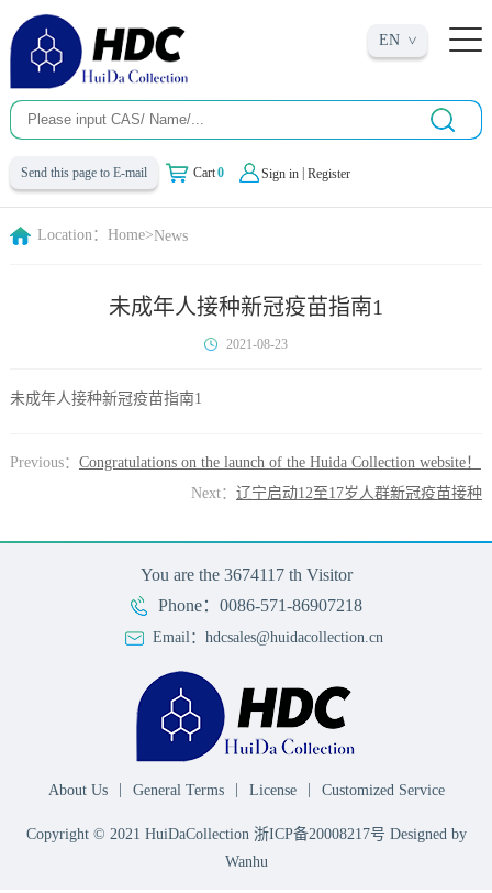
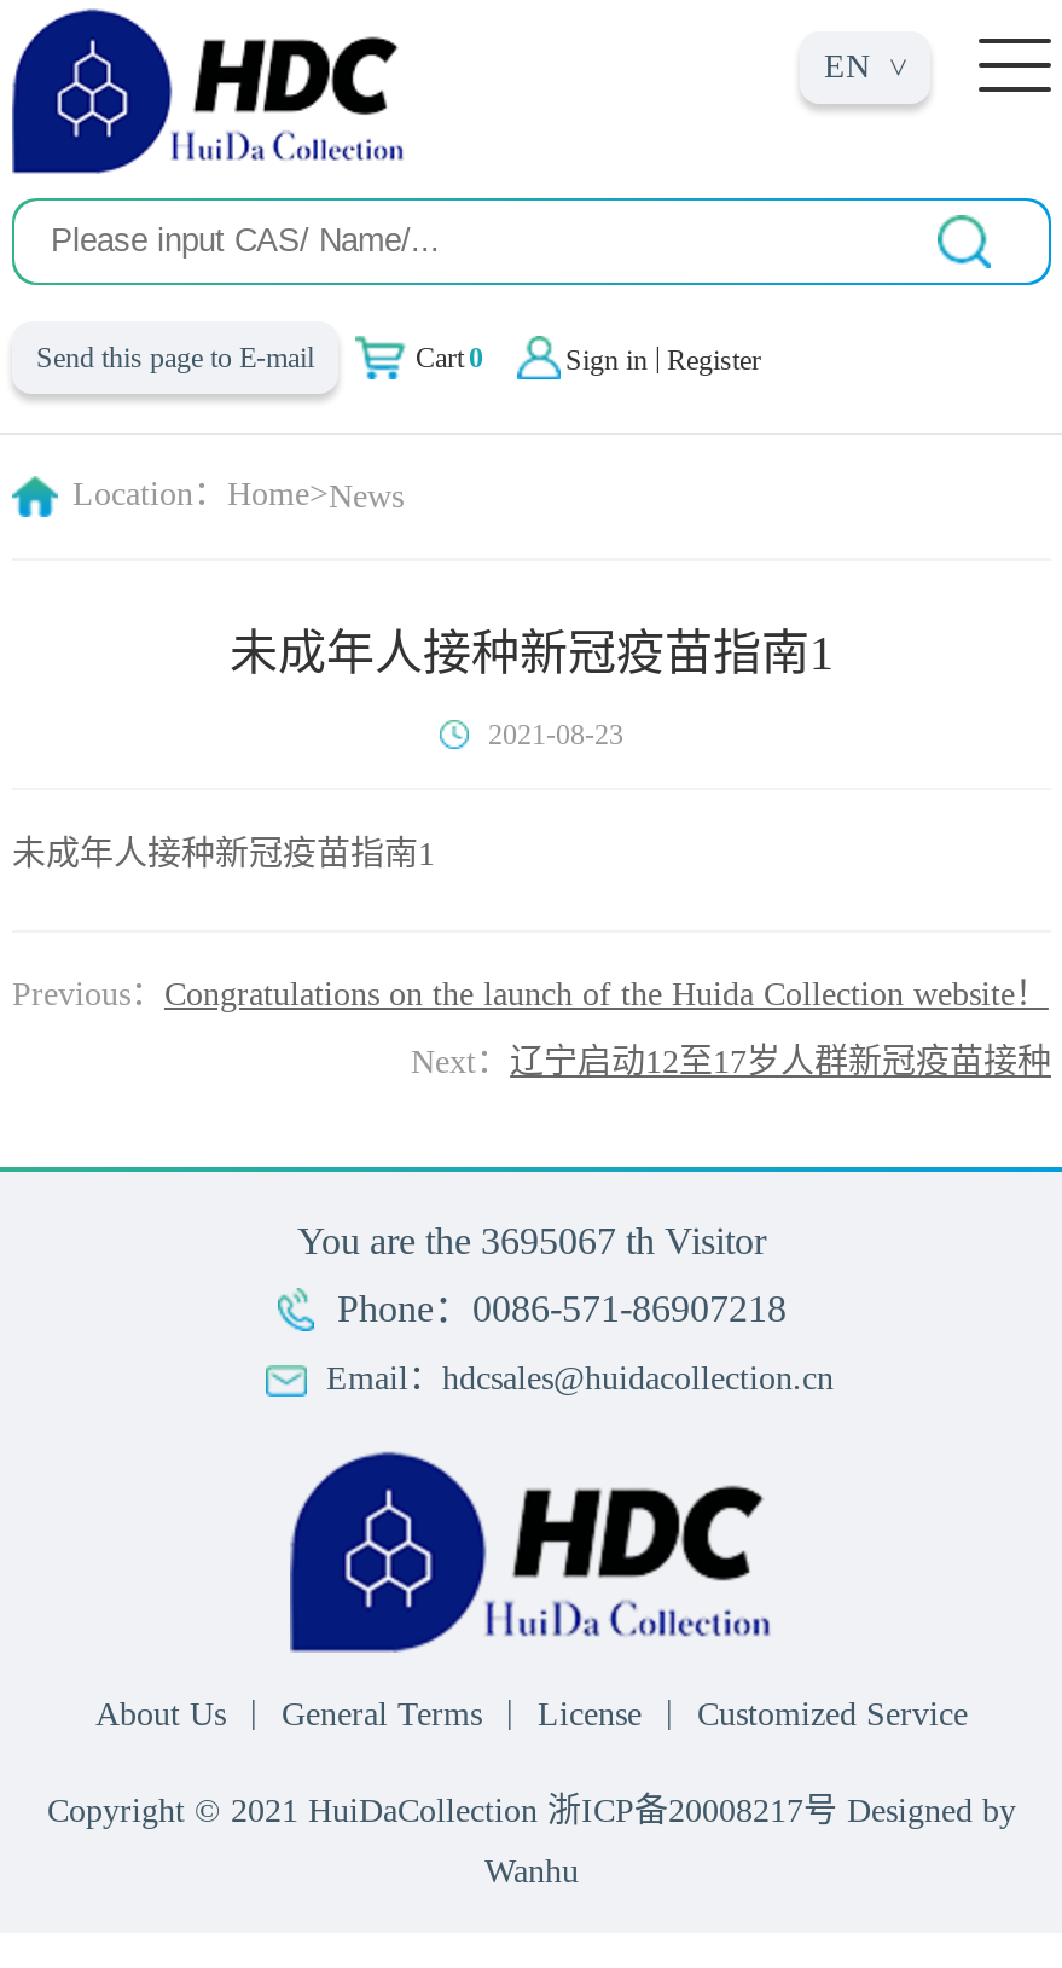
[140,565,352,584] You are the 3674117 th Visitor -> [297,1219,766,1261] You are the 3695067 th Visitor

